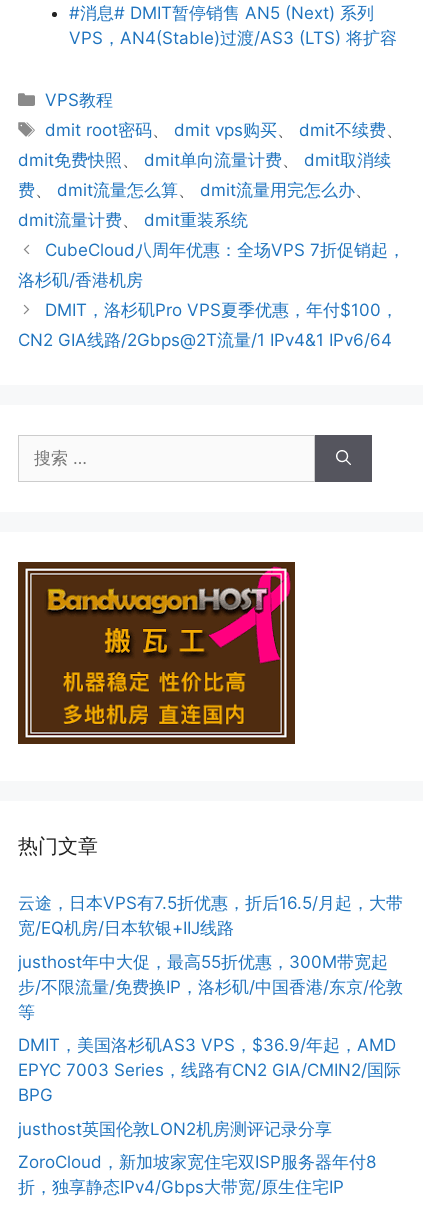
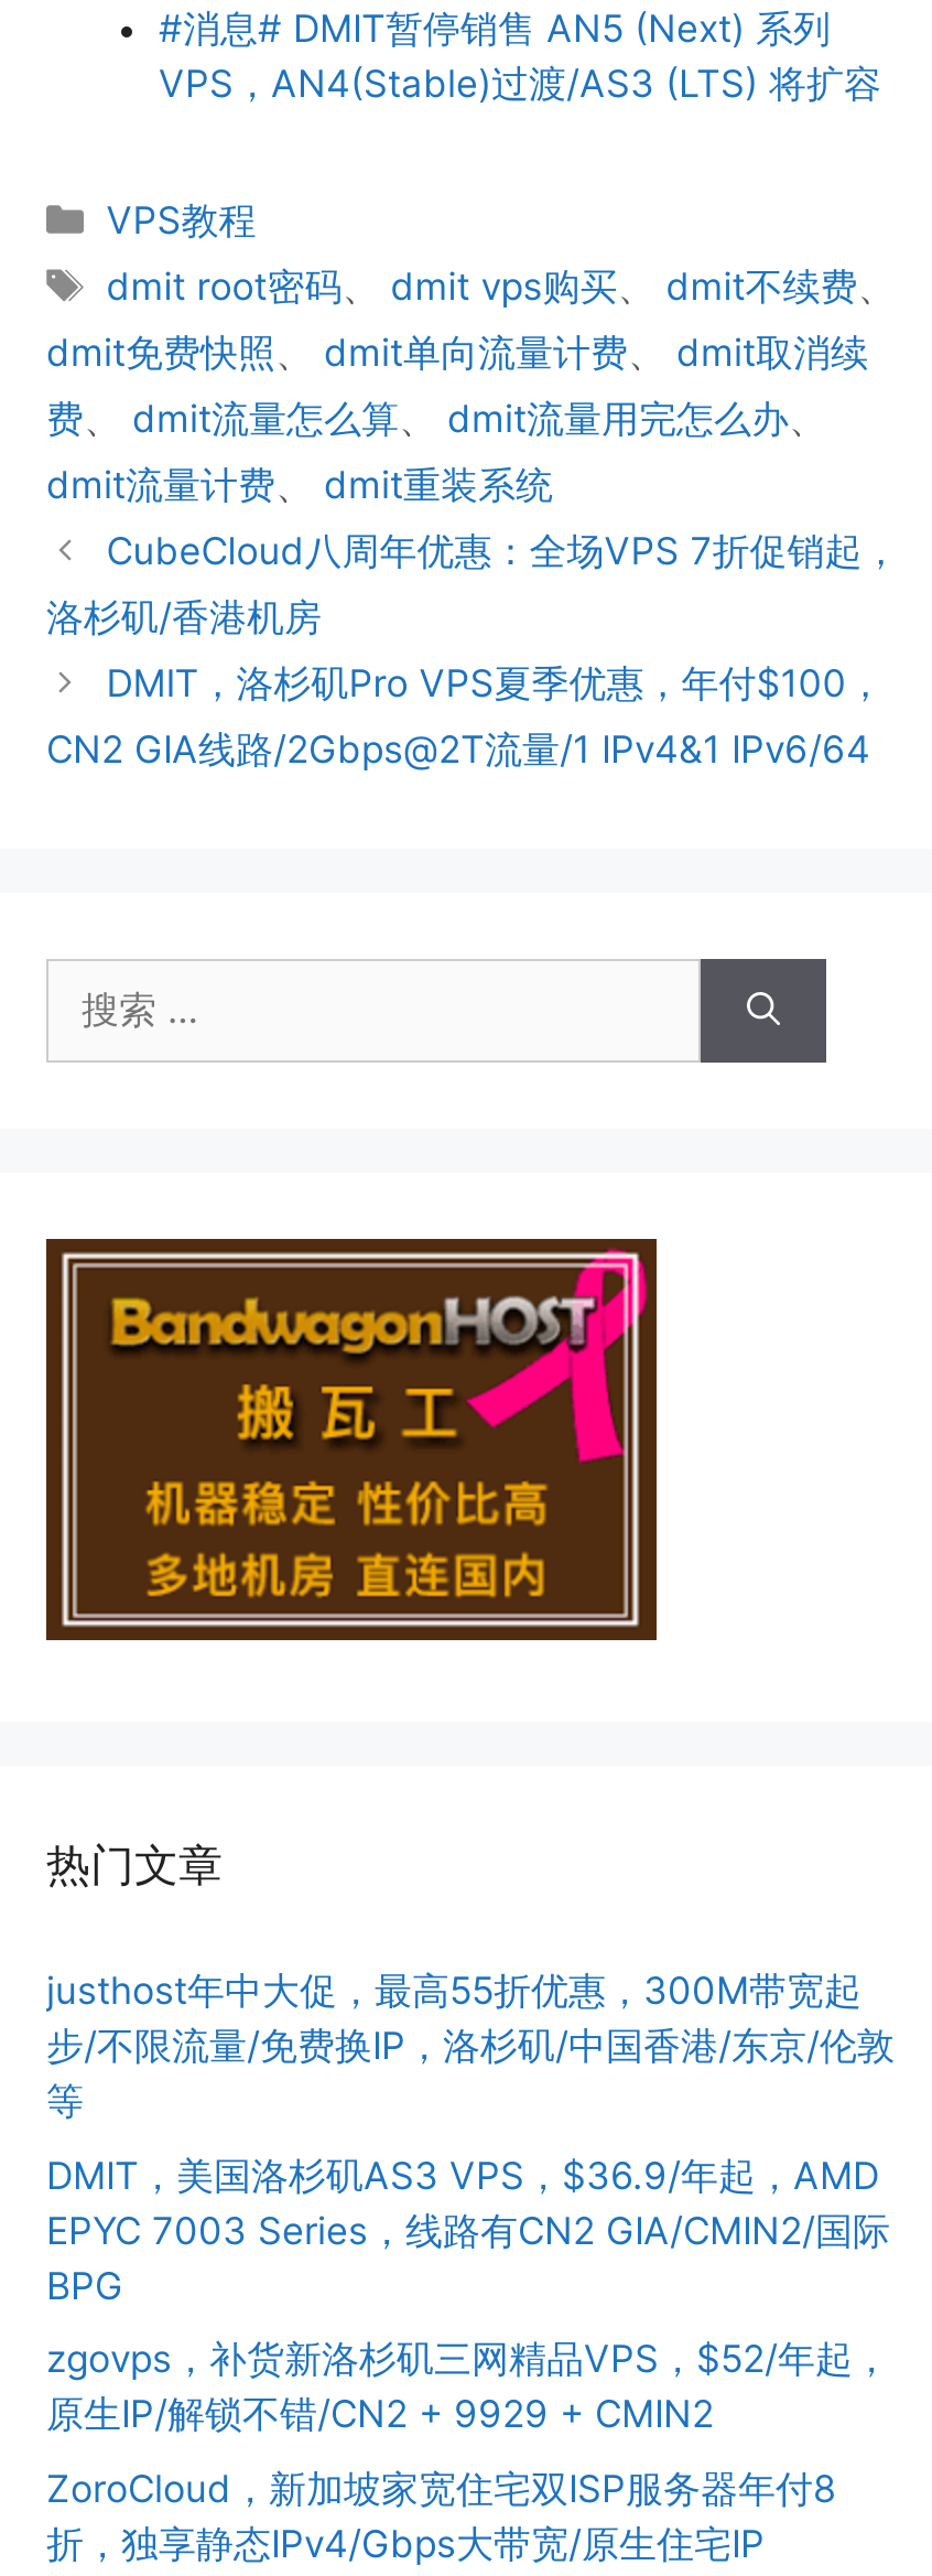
[18,893,403,938] 云途，日本VPS有7.5折优惠，折后16.5/月起，大带 | 宽/EQ机房/日本软银+IIJ线路 -> none
moved [18,951,403,1105] -> [46,1969,895,2307]: justhost年中大促，最高55折优惠，300M带宽起 | 步/不限流量/免费换IP，洛杉矶/中国香港/东京/伦敦 | 等 | DMIT，美国洛杉矶AS3 VPS，$36.9/年起，AMD | EPYC 7003 Series，线路有CN2 GIA/CMIN2/国际 | BPG
[18,1118,332,1138] justhost英国伦敦LON2机房测评记录分享 -> [46,2337,890,2436] zgovps，补货新洛杉矶三网精品VPS，$52/年起， | 原生IP/解锁不错/CN2 + 9929 + CMIN2

